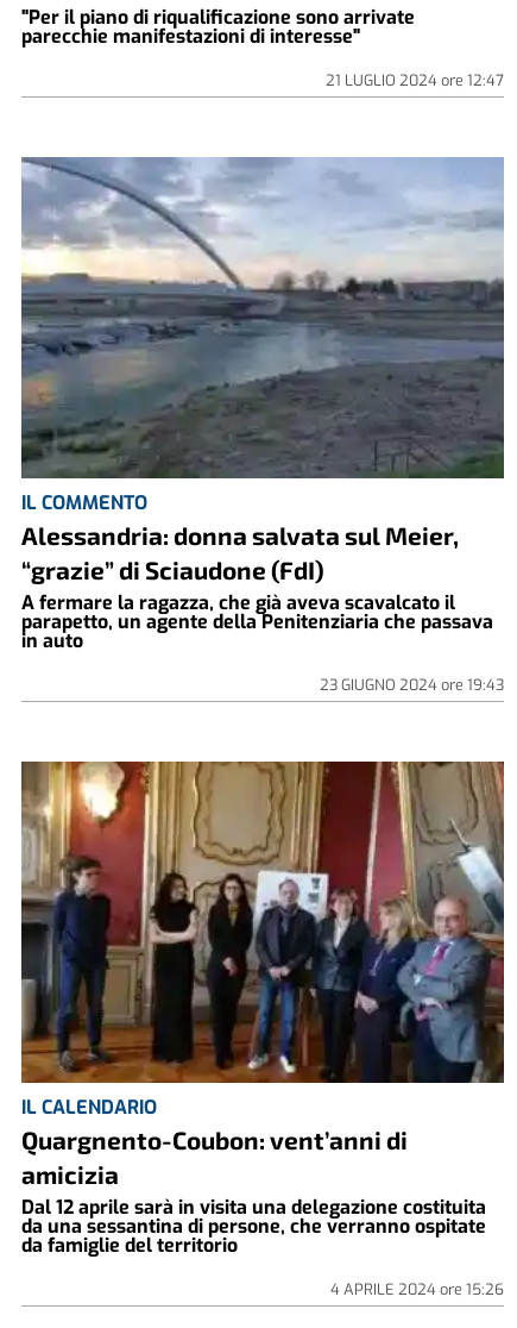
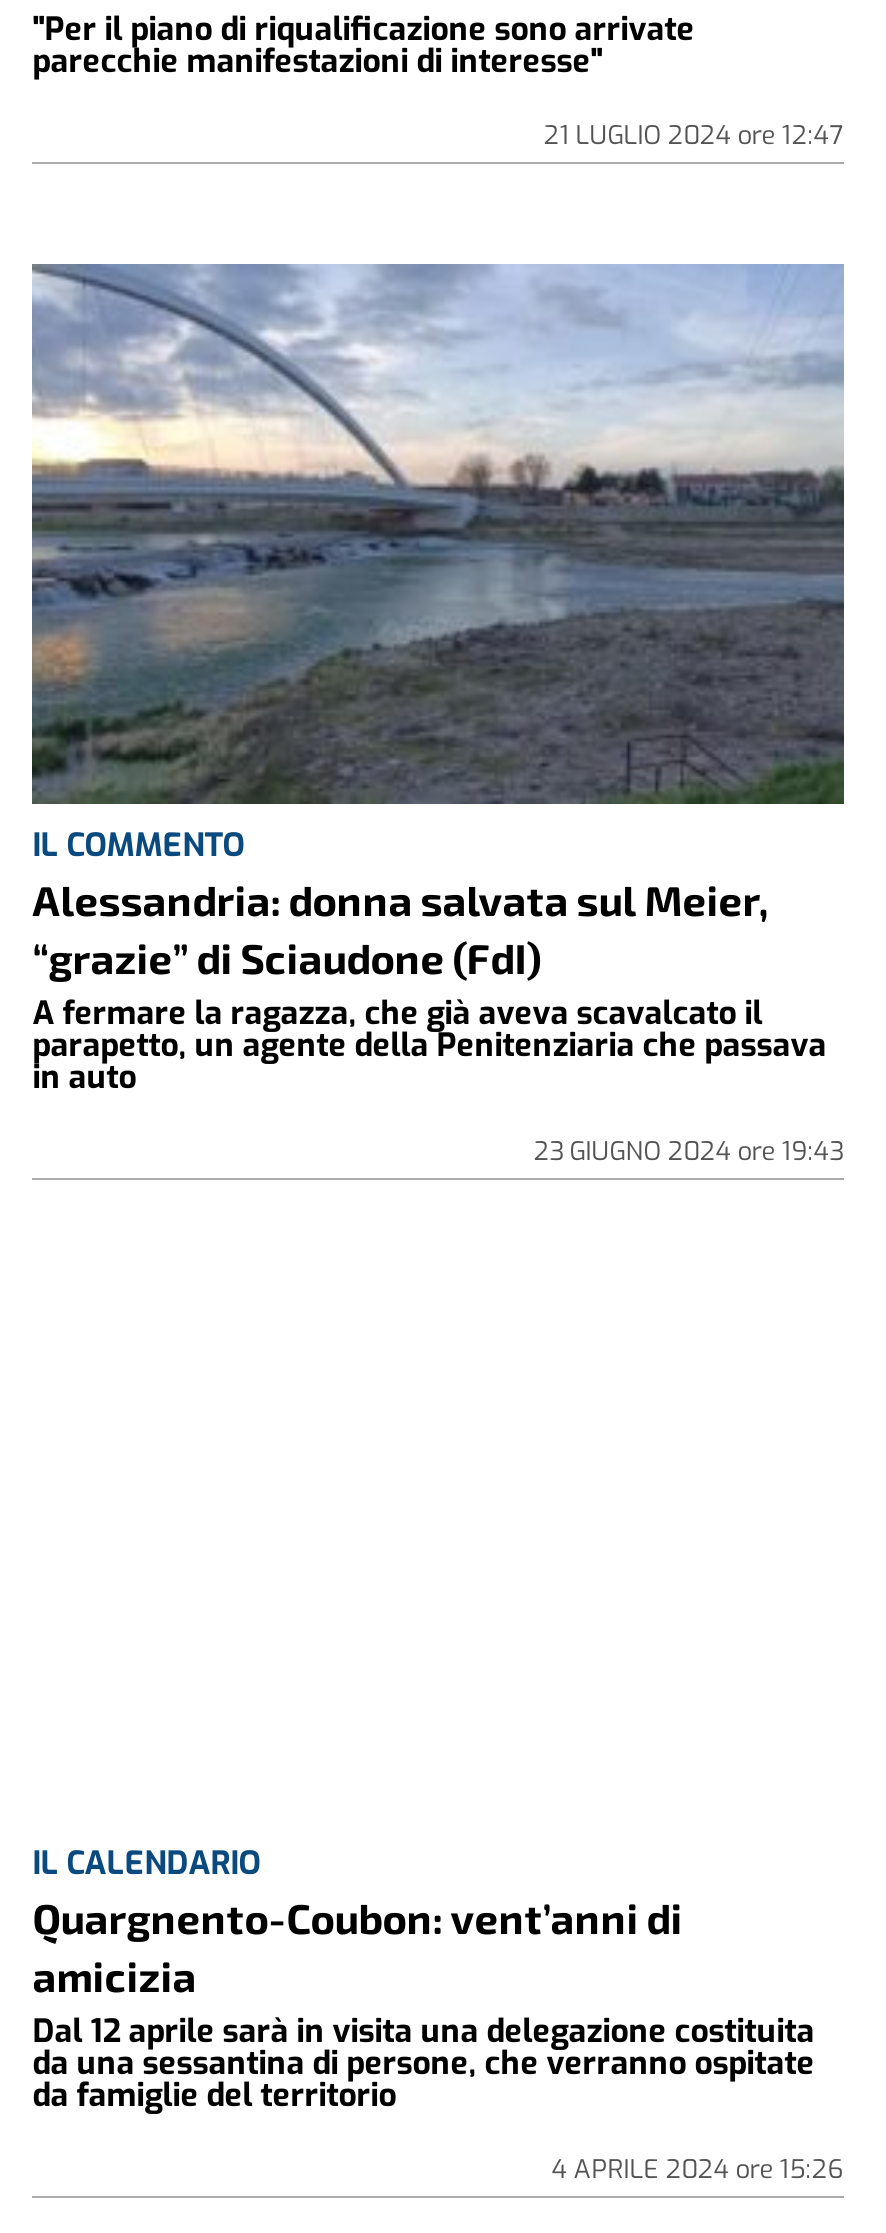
[20,760,505,1084] [image] -> none

